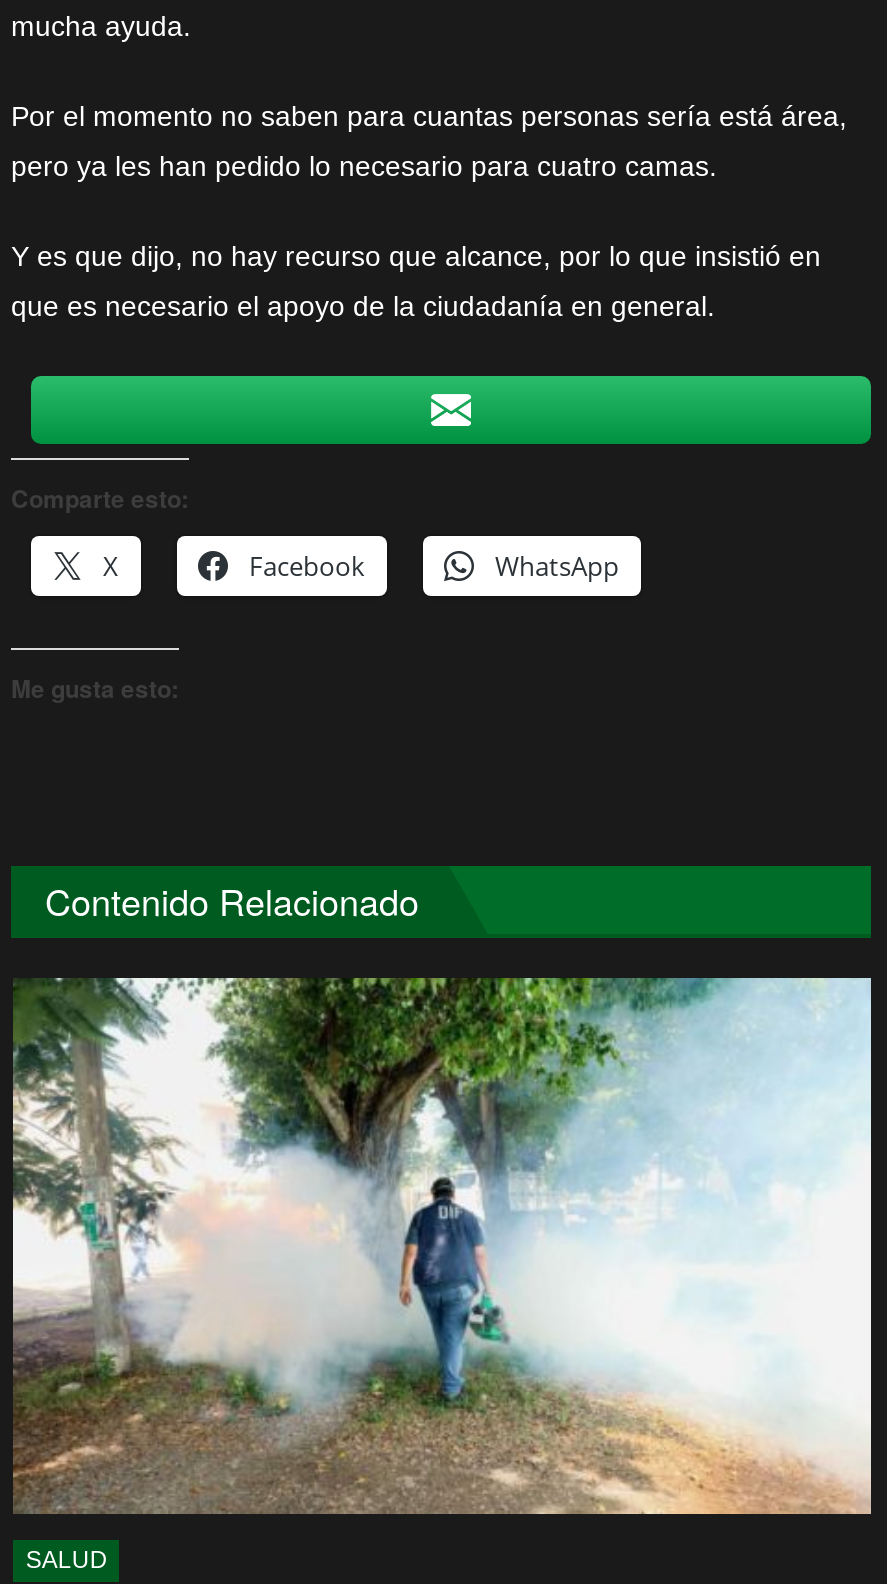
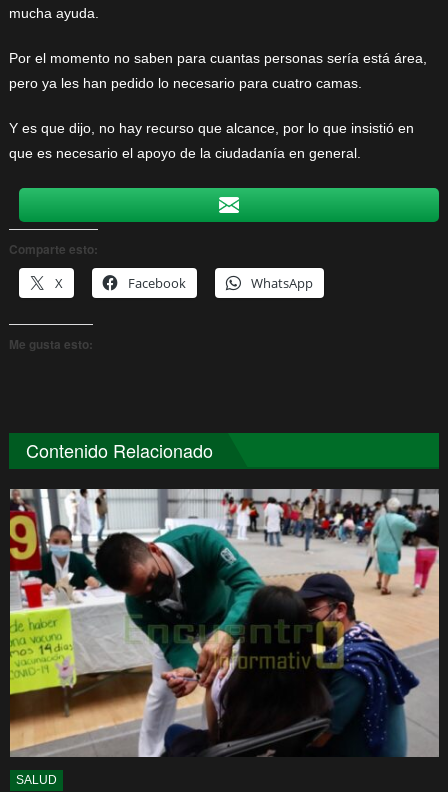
[11,976,873,1516] [image] -> [9,488,439,757] [image]

